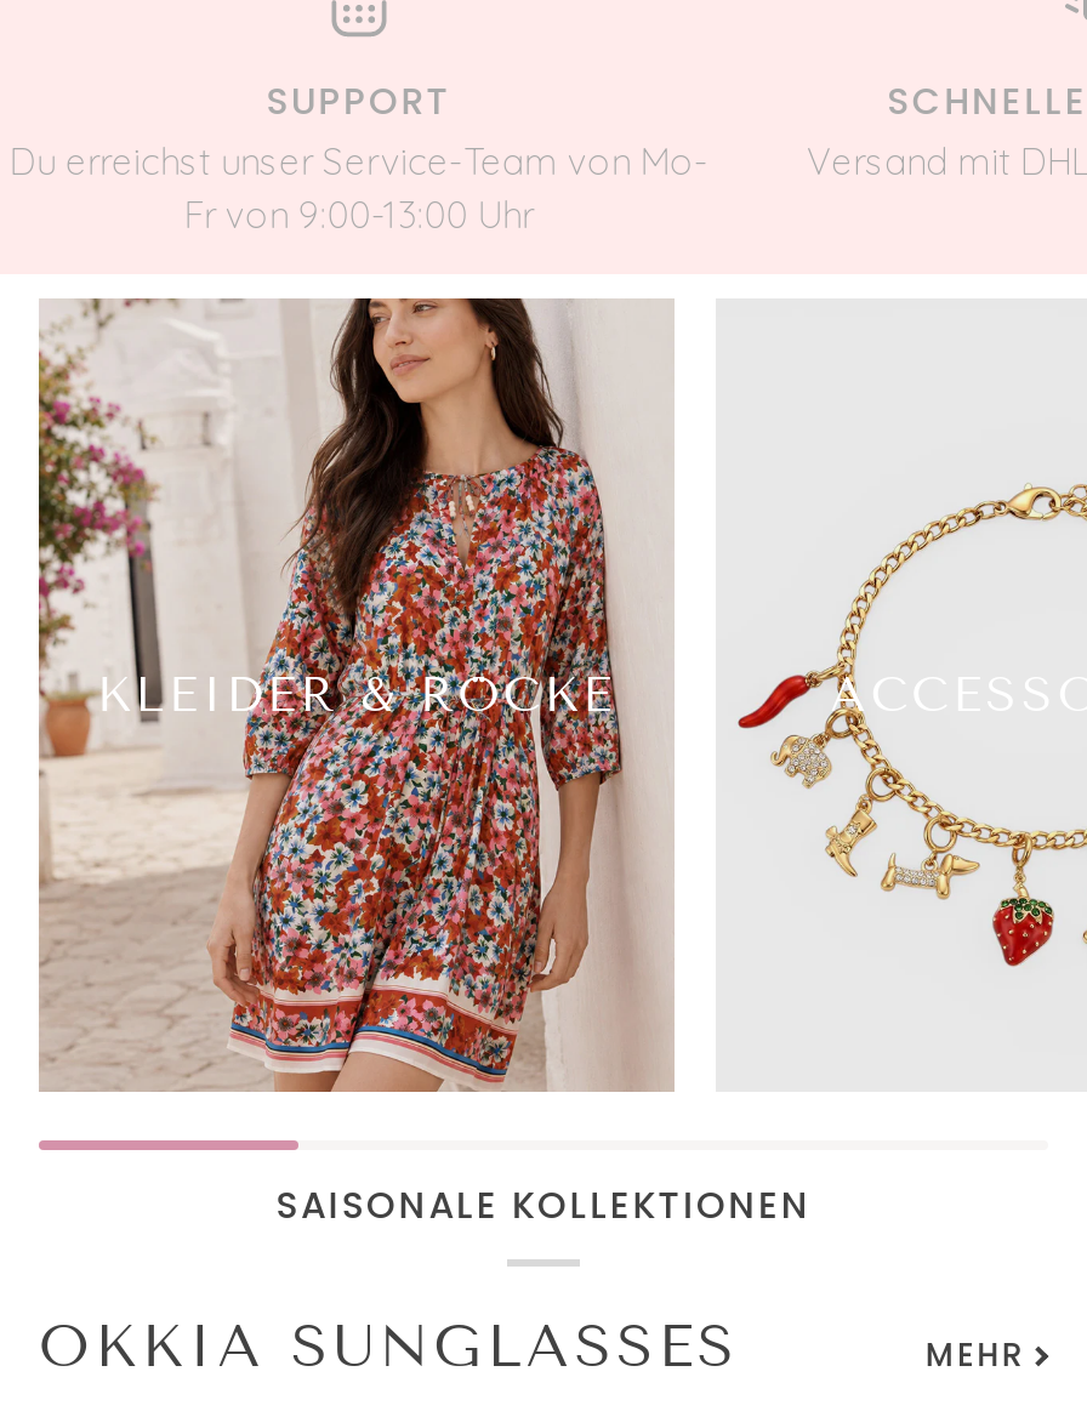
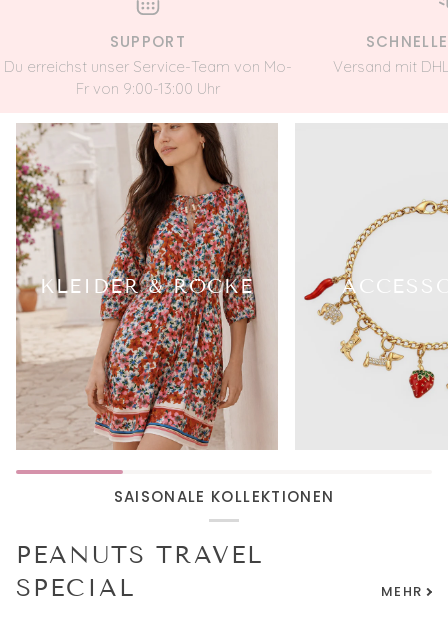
[39,1310,739,1381] OKKIA SUNGLASSES -> [16,540,263,602] PEANUTS TRAVEL | SPECIAL

